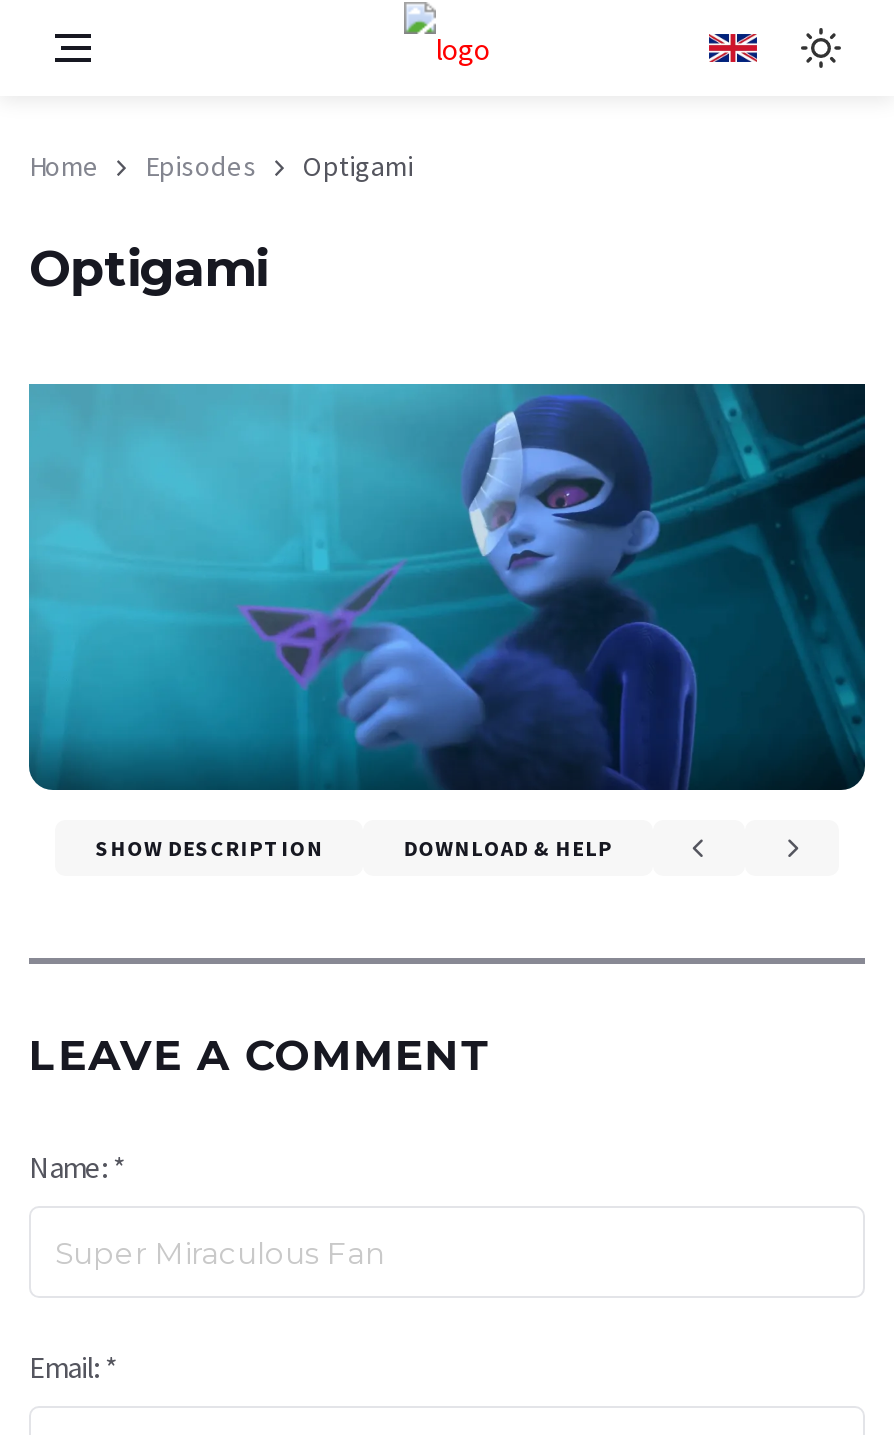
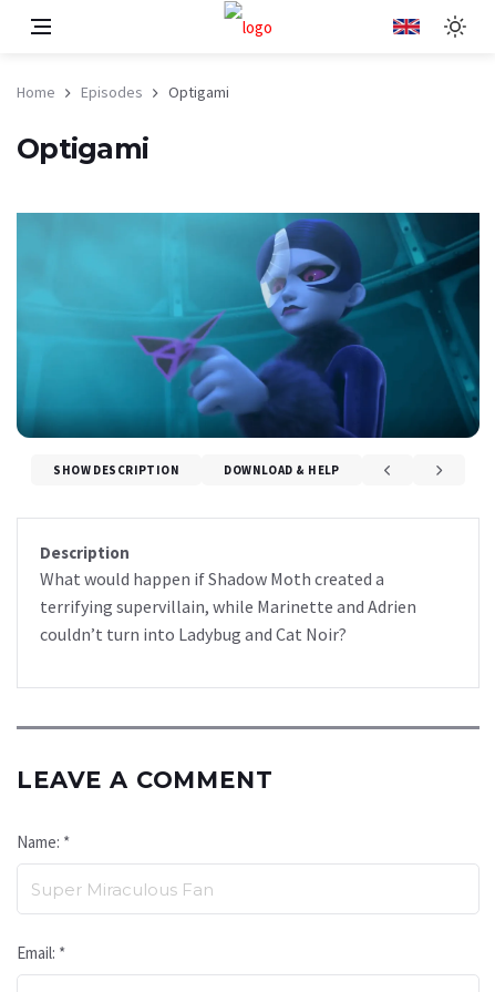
none -> [40,542,416,645] Description | What would happen if Shadow Moth created a | terrifying supervillain, while Marinette and Adrien | couldn’t turn into Ladybug and Cat Noir?

